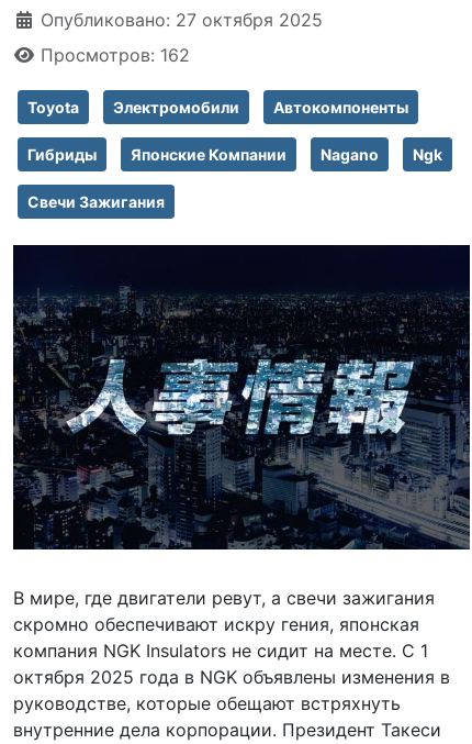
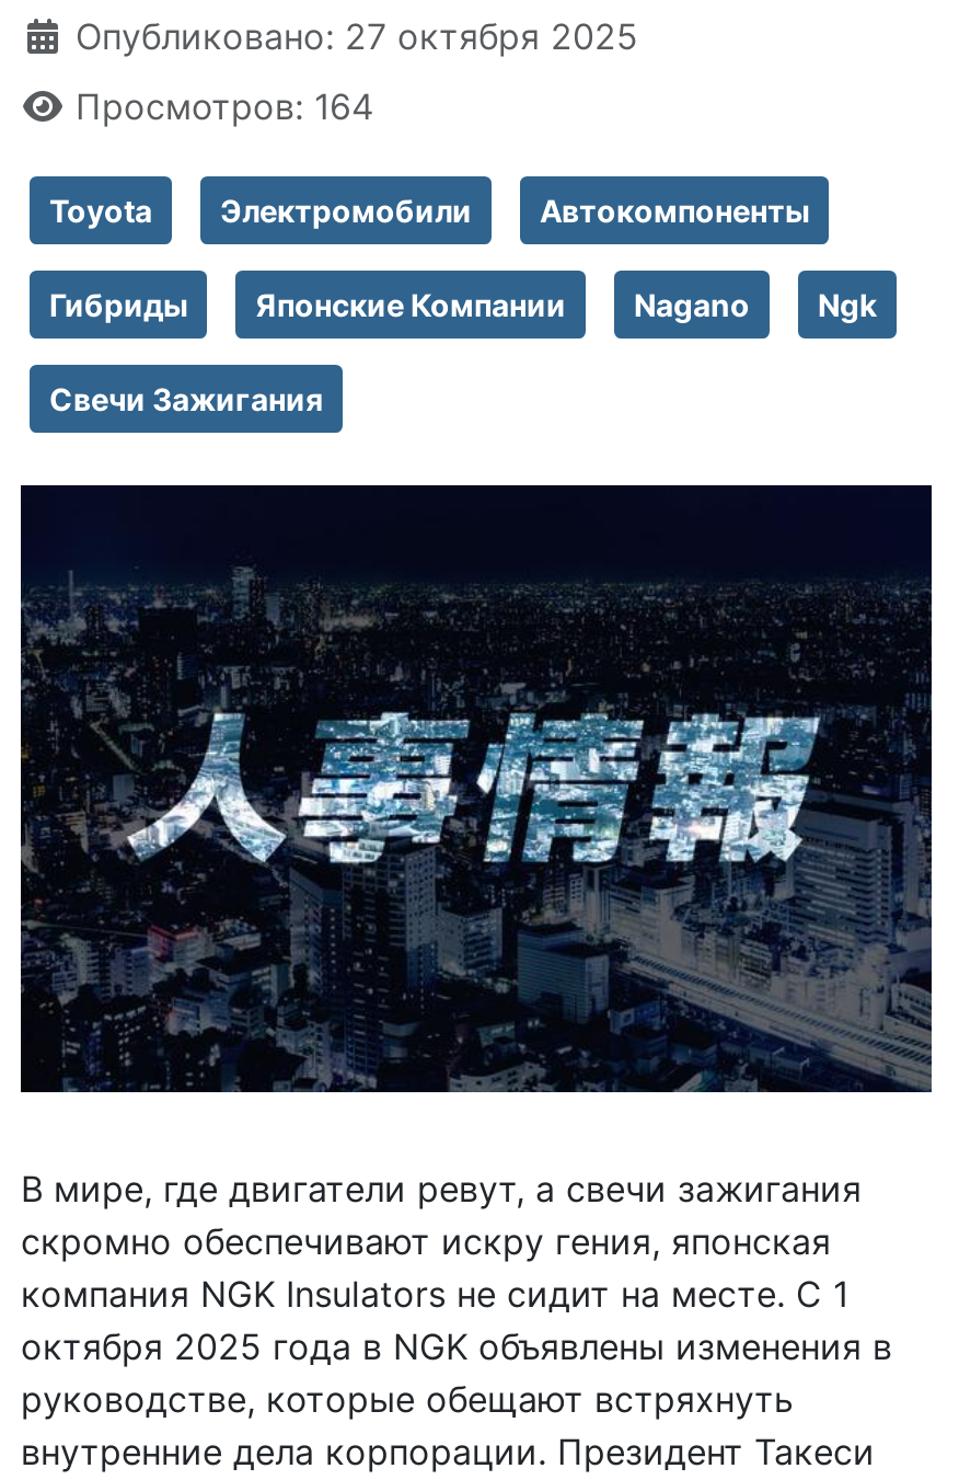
[41,44,190,66] Просмотров: 162 -> [76,84,373,128] Просмотров: 164

